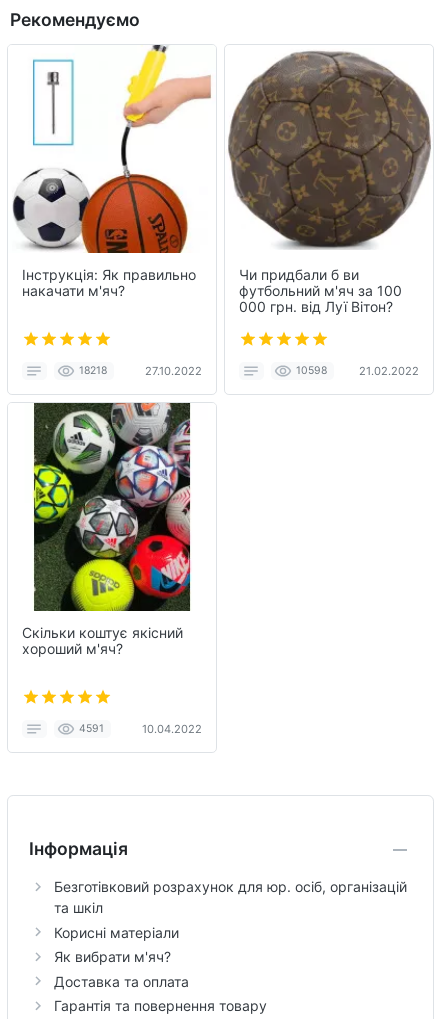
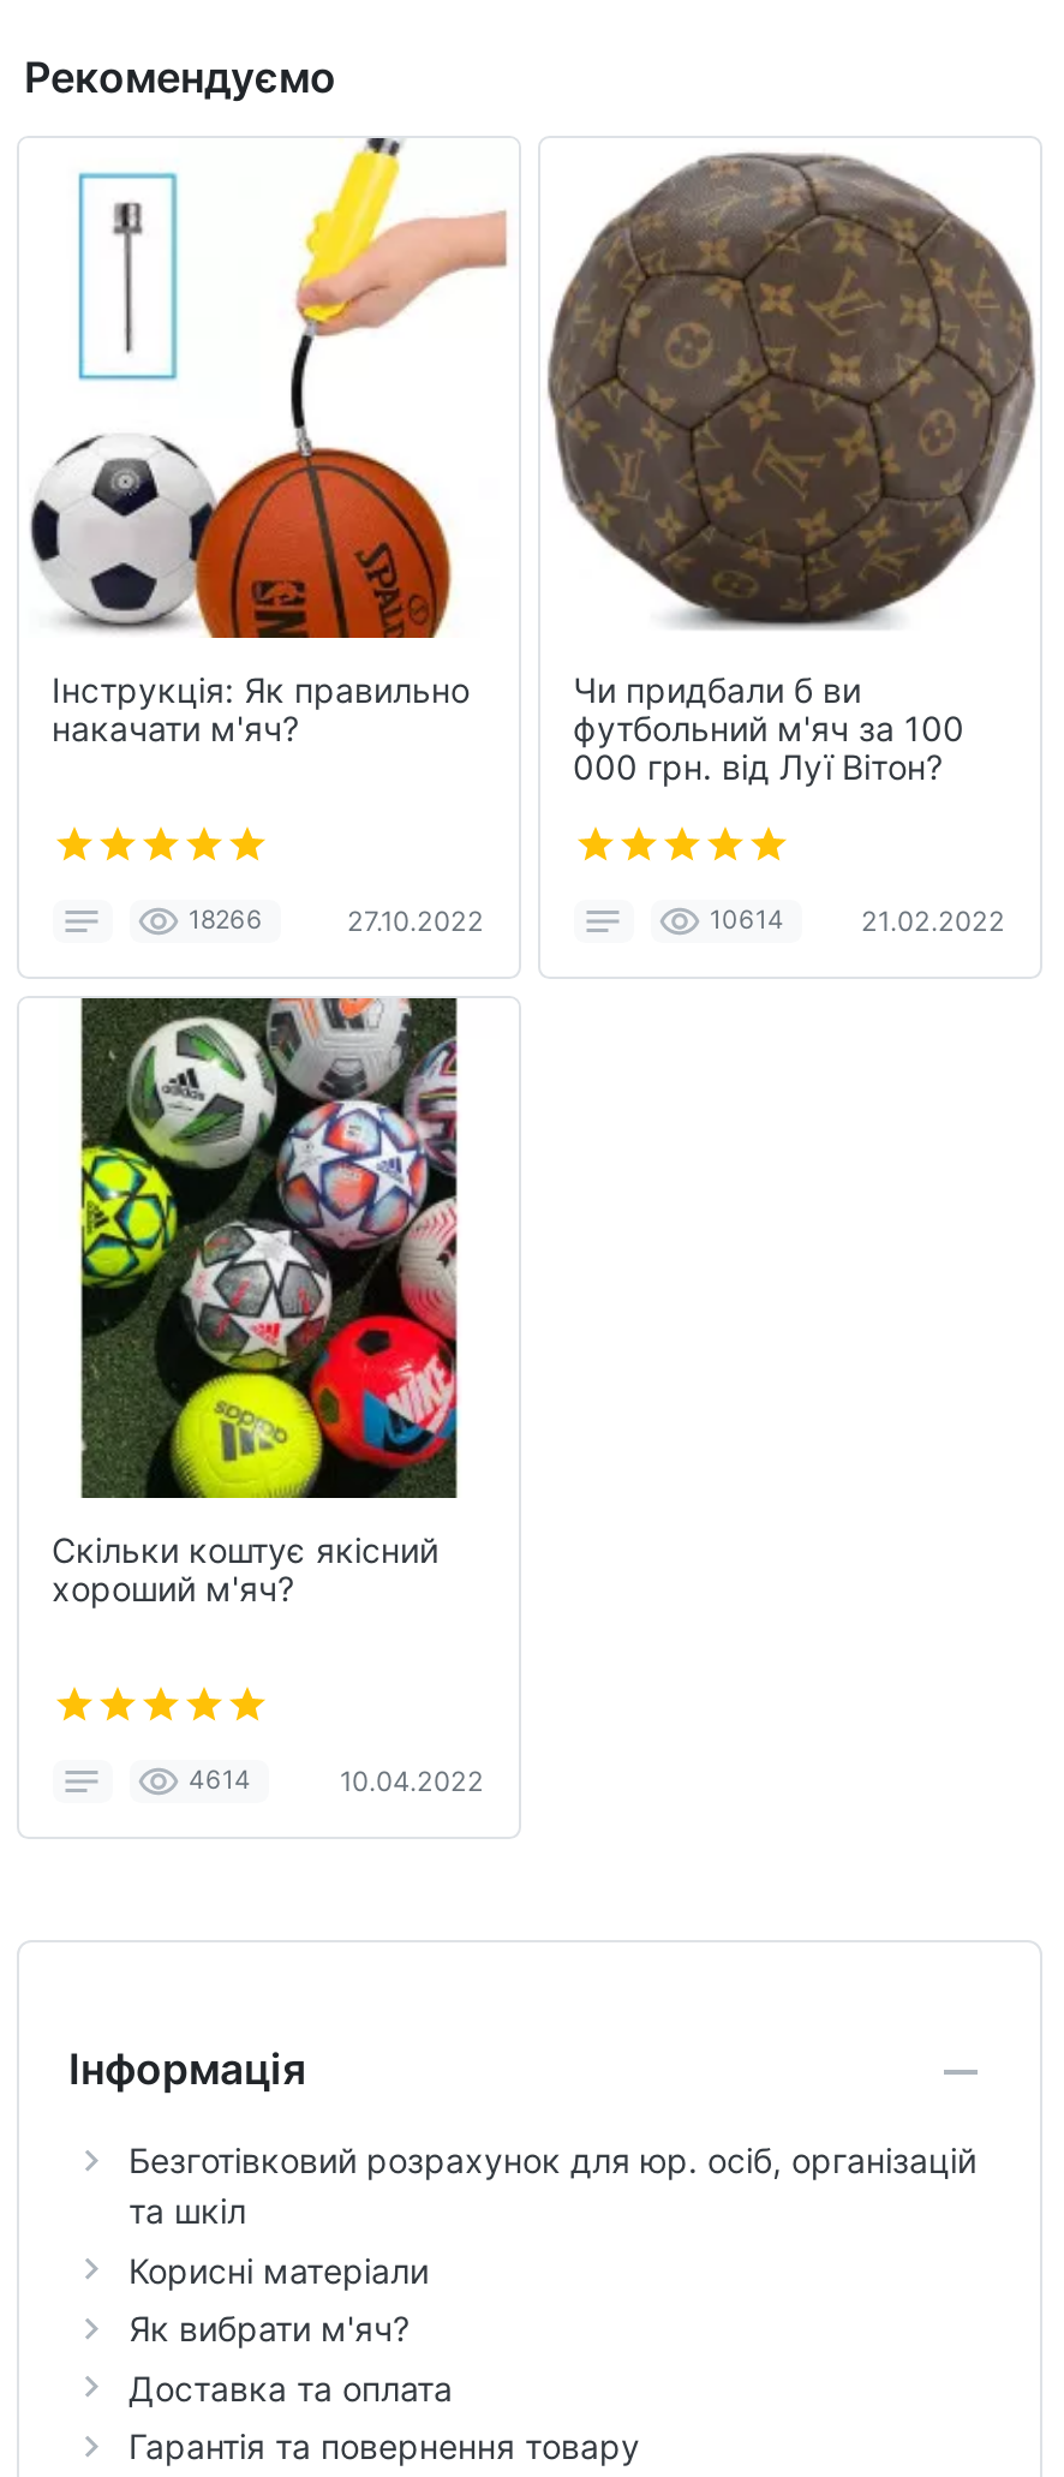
[78,364,106,377] 18218 -> [189,905,263,937] 18266
[295,364,326,377] 10598 -> [710,905,784,937] 10614
[78,722,103,735] 4591 -> [189,1765,251,1797] 4614

